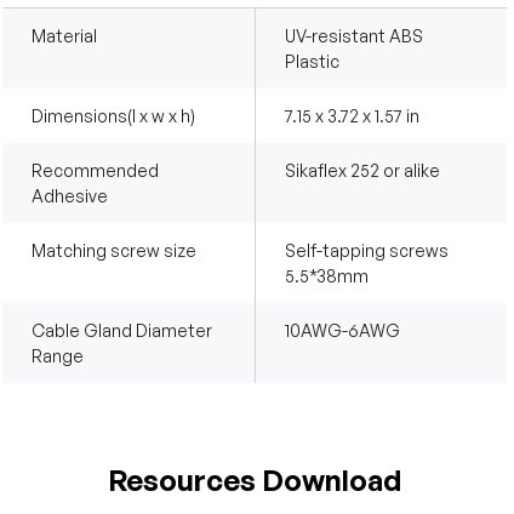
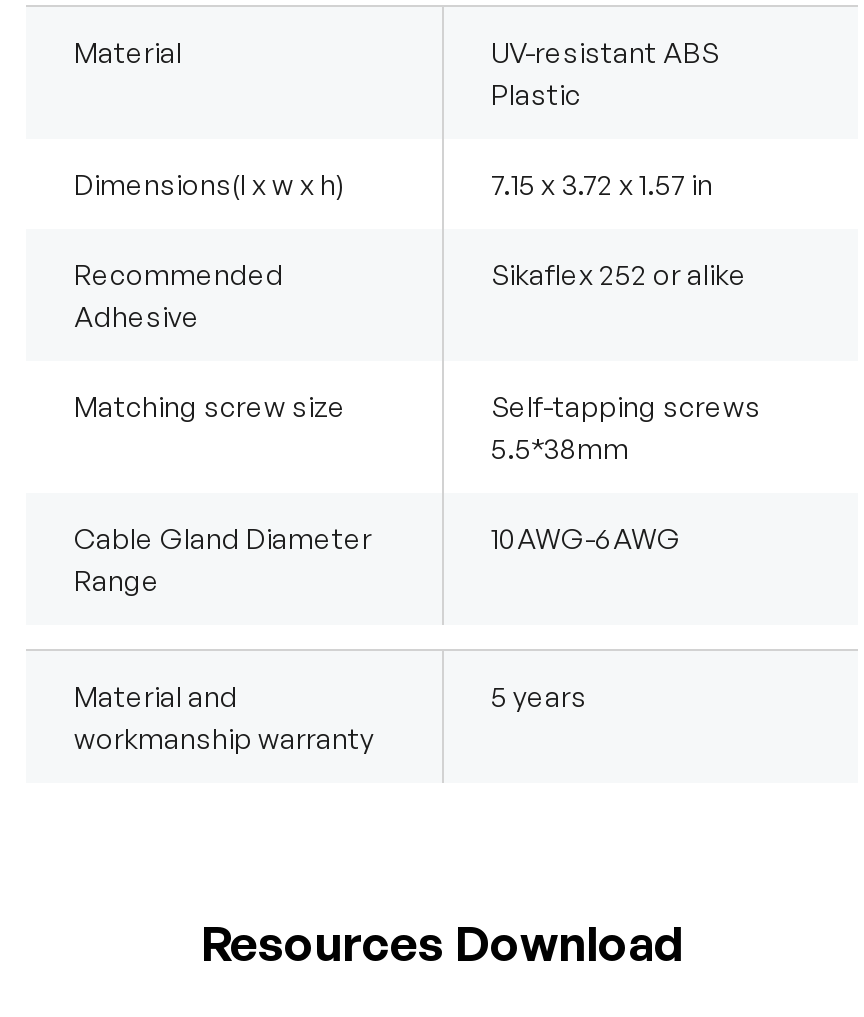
none -> [74,678,374,754] Material and | workmanship warranty
none -> [491,678,587,712] 5 years

